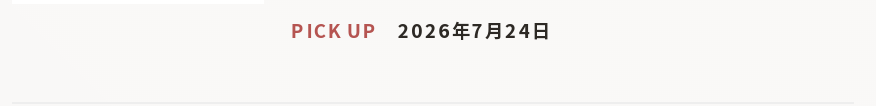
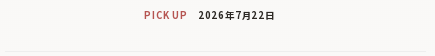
[291,16,552,44] PICK UP 2026年7月24日 -> [144,8,275,22] PICK UP 2026年7月22日

